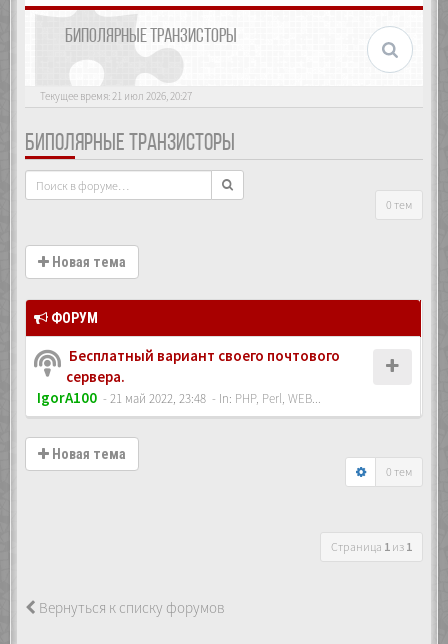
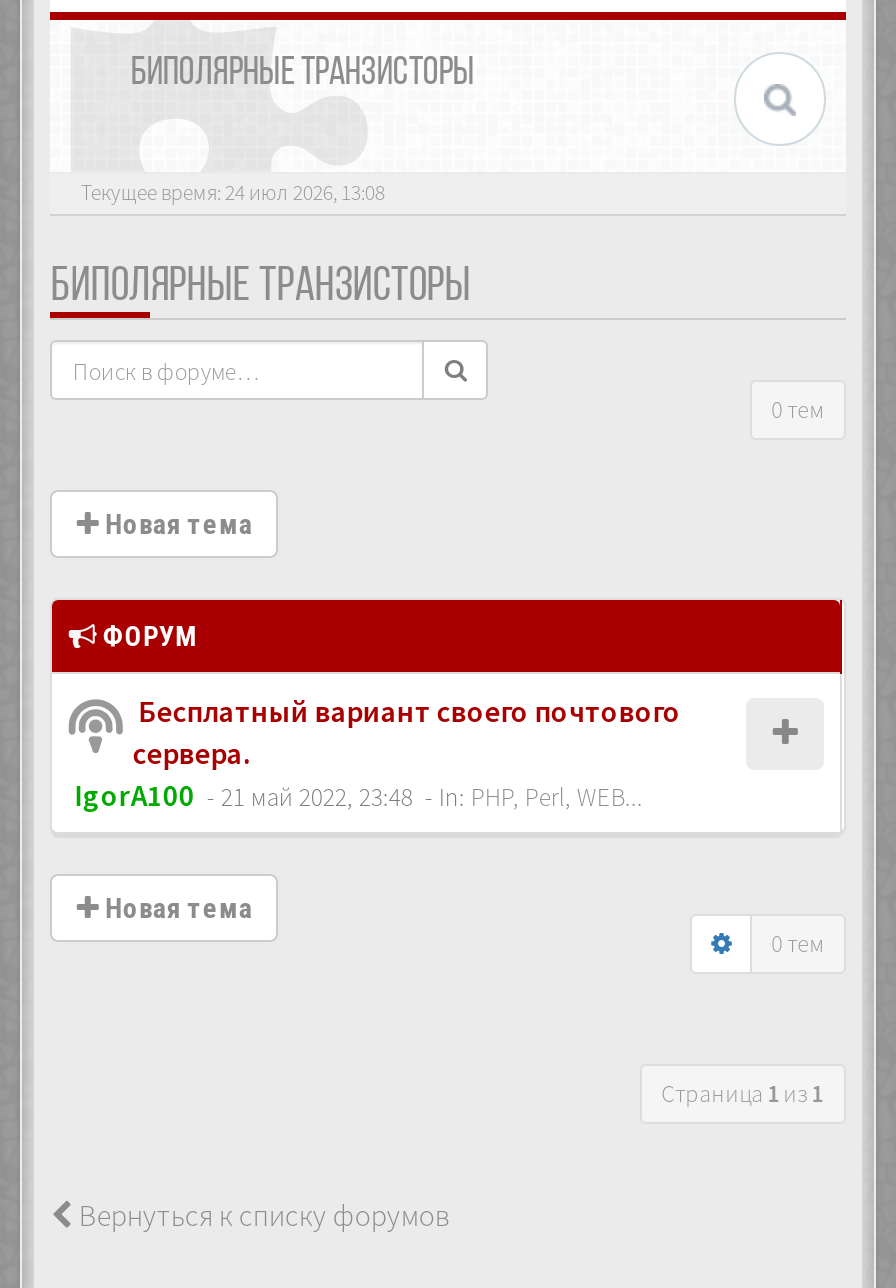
[40,89,192,103] Текущее время: 21 июл 2026, 20:27 -> [81,178,385,206] Текущее время: 24 июл 2026, 13:08

